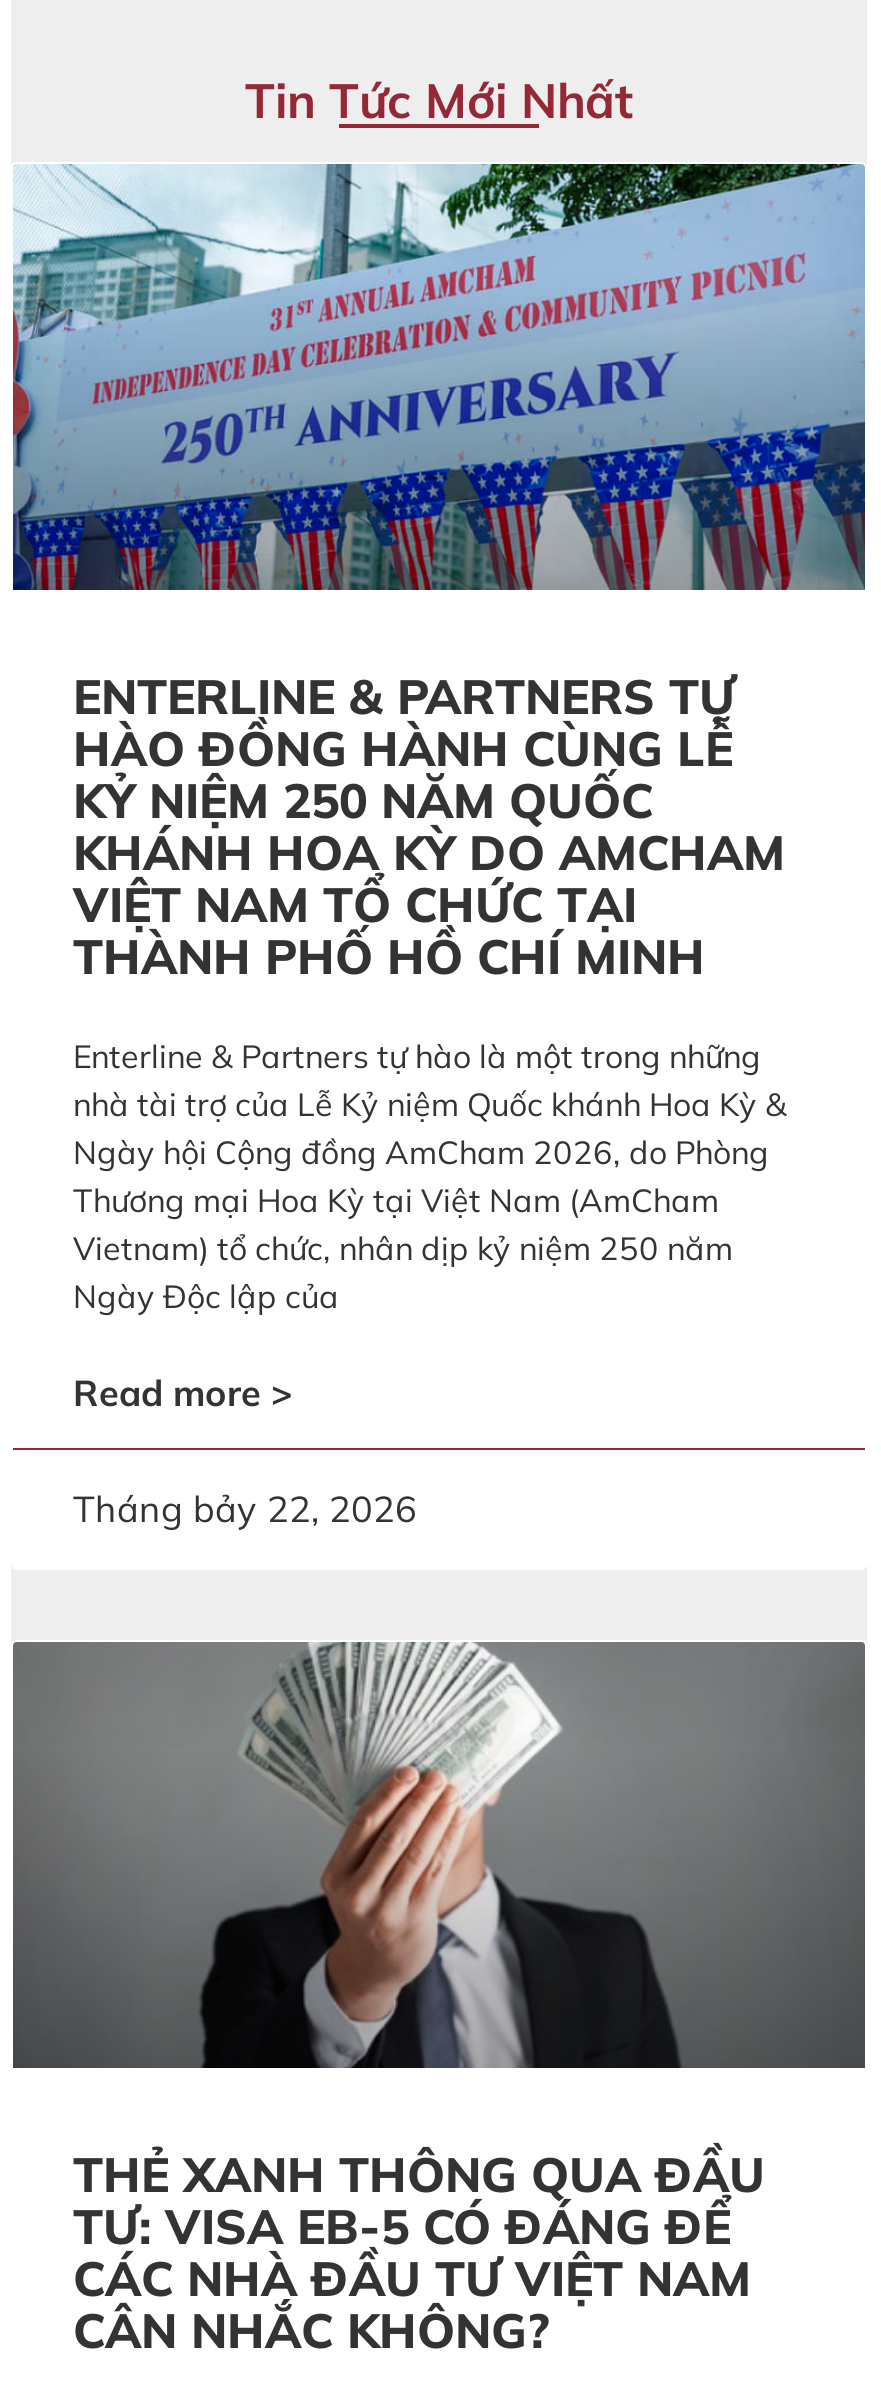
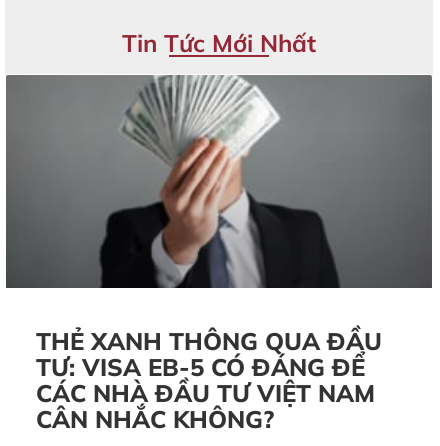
[13,162,865,1533] [image] | ENTERLINE & PARTNERS TỰ | HÀO ĐỒNG HÀNH CÙNG LỄ | KỶ NIỆM 250 NĂM QUỐC | KHÁNH HOA KỲ DO AMCHAM | VIỆT NAM TỔ CHỨC TẠI | THÀNH PHỐ HỒ CHÍ MINH | Enterline & Partners tự hào là một trong những | nhà tài trợ của Lễ Kỷ niệm Quốc khánh Hoa Kỳ & | Ngày hội Cộng đồng AmCham 2026, do Phòng | Thương mại Hoa Kỳ tại Việt Nam (AmCham | Vietnam) tổ chức, nhân dịp kỷ niệm 250 năm | Ngày Độc lập của | Read more > | Tháng bảy 22, 2026 -> none

